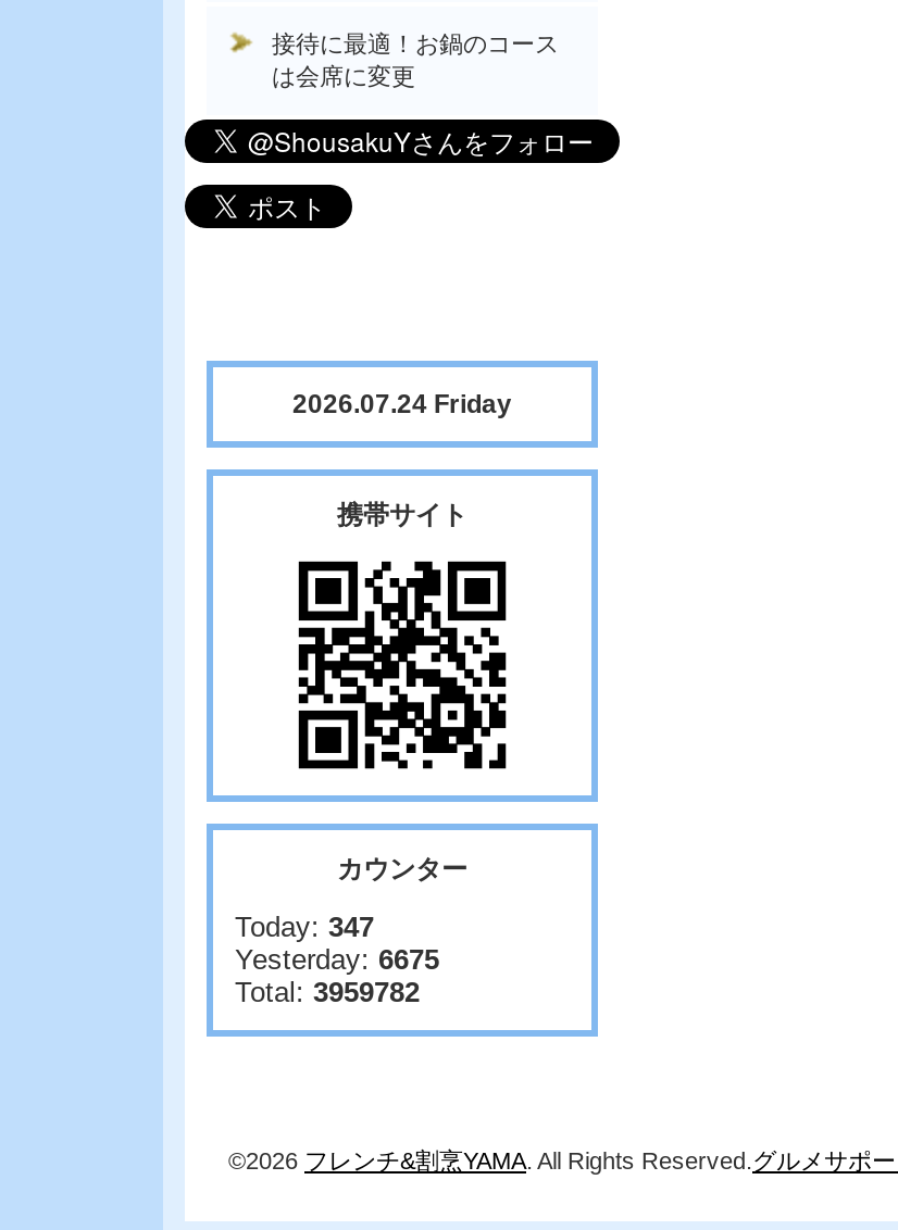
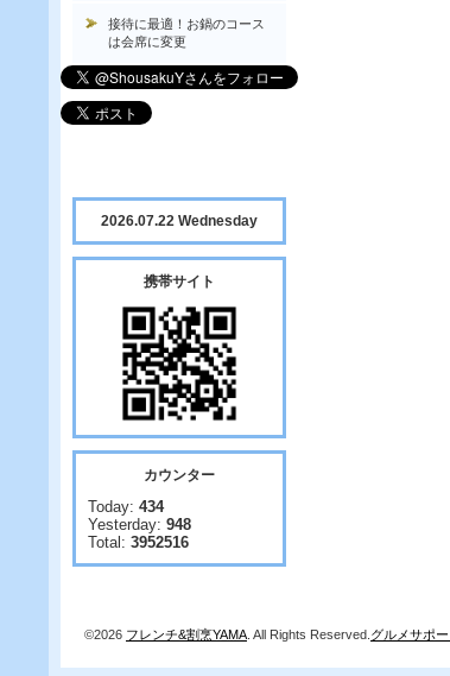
[292,389,512,419] 2026.07.24 Friday -> [101,213,258,229] 2026.07.22 Wednesday
[235,911,374,943] Today: 347 -> [88,498,164,516] Today: 434
[235,943,439,976] Yesterday: 6675 -> [88,516,191,533] Yesterday: 948
[235,976,420,1008] Total: 3959782 -> [88,533,189,551] Total: 3952516

